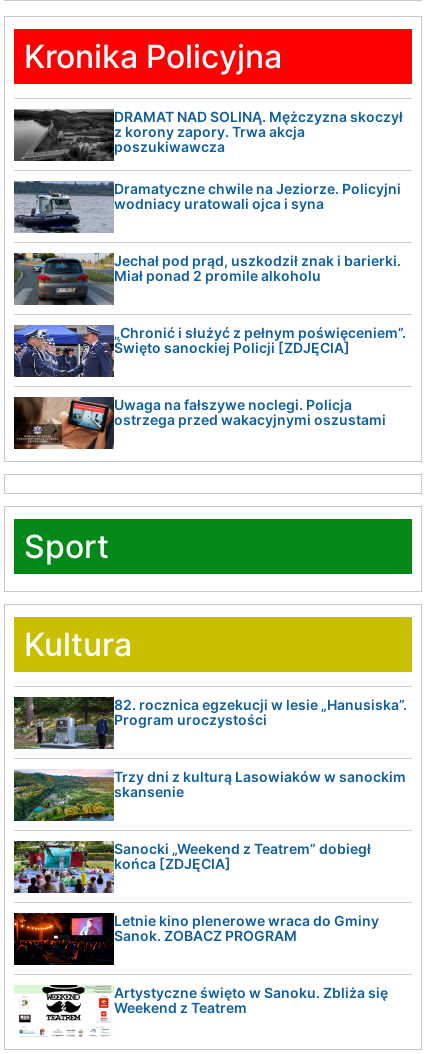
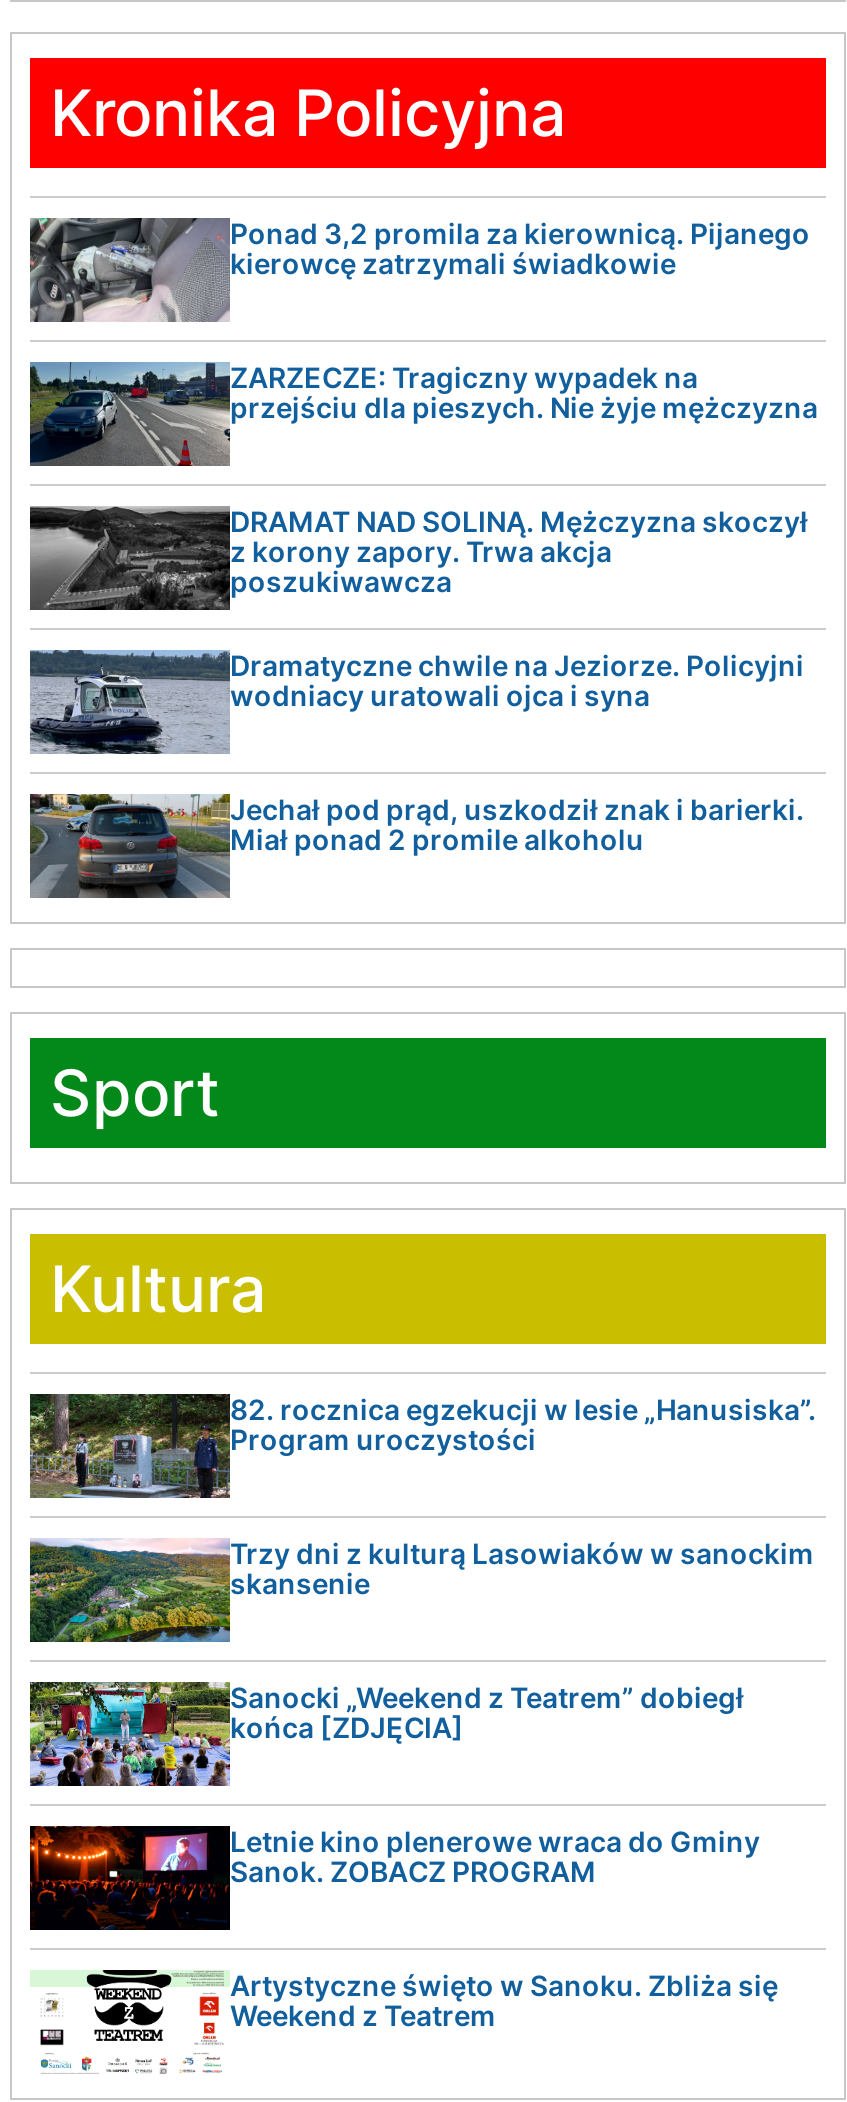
none -> [30,217,818,425] [image] | Ponad 3,2 promila za kierownicą. Pijanego | kierowcę zatrzymali świadkowie | ZARZECZE: Tragiczny wypadek na | przejściu dla pieszych. Nie żyje mężczyzna
none -> [30,362,228,466] [image]
moved [12,108,403,284] -> [26,505,808,856]: [image] | DRAMAT NAD SOLINĄ. Mężczyzna skoczył | z korony zapory. Trwa akcja | poszukiwawcza | Dramatyczne chwile na Jeziorze. Policyjni | wodniacy uratowali ojca i syna | Jechał pod prąd, uszkodził znak i barierki. | Miał ponad 2 promile alkoholu
[13,324,406,428] [image] | „Chronić i służyć z pełnym poświęceniem”. | Święto sanockiej Policji [ZDJĘCIA] | Uwaga na fałszywe noclegi. Policja | ostrzega przed wakacyjnymi oszustami -> none
[13,396,113,450] [image] -> none

